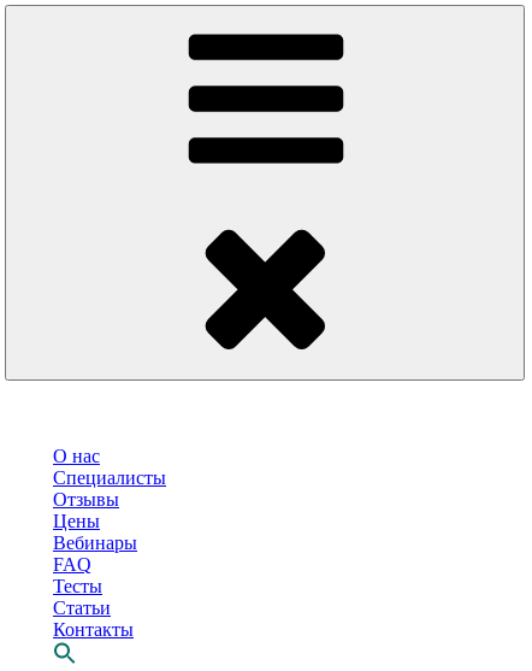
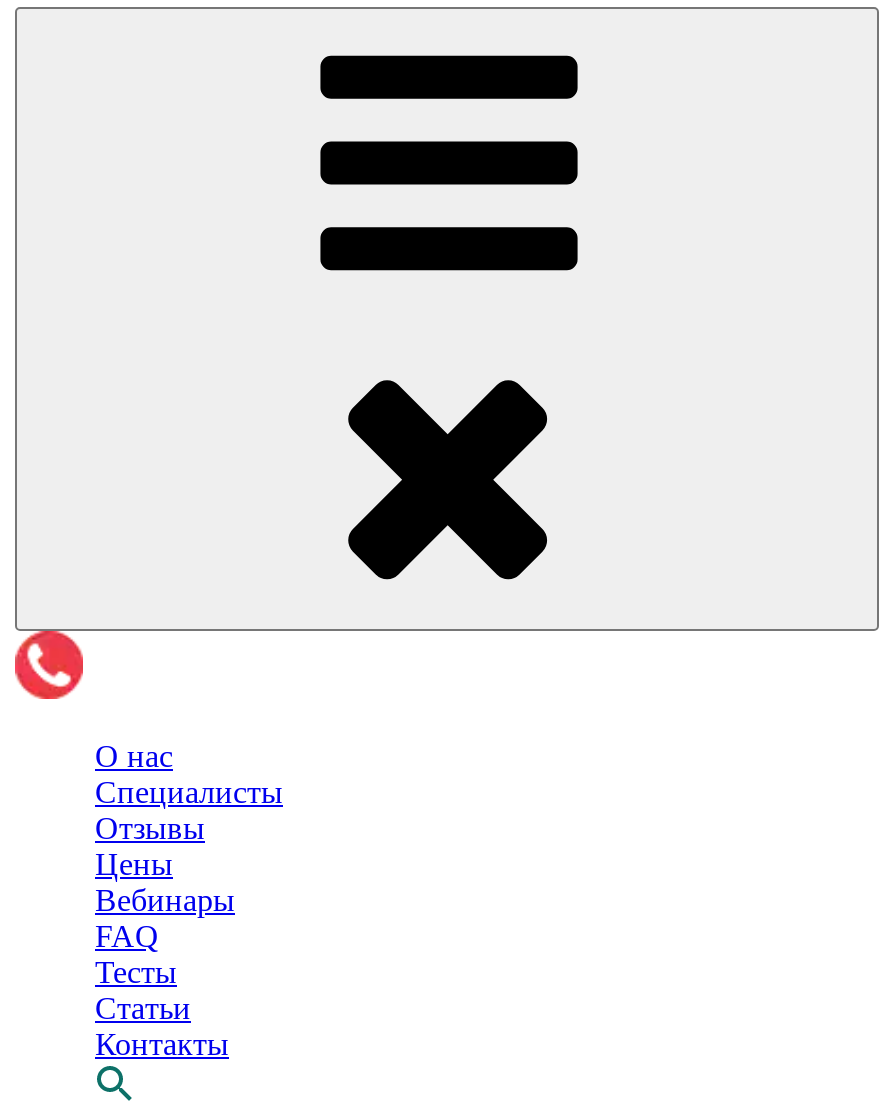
none -> [13,629,85,701] [image]

